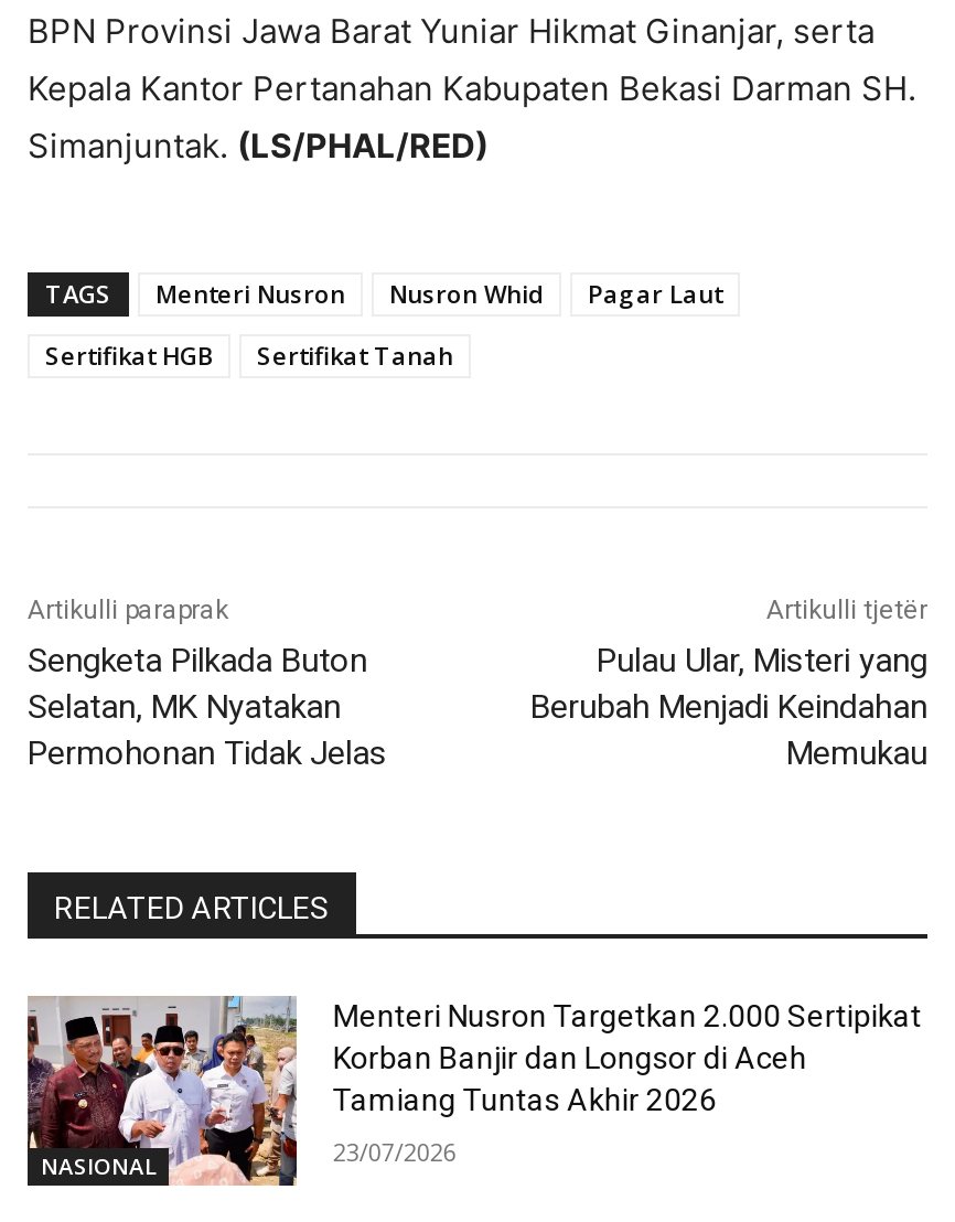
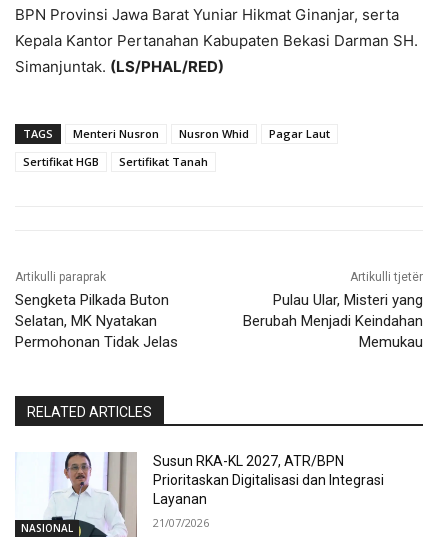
[25,994,922,1188] [image] | Menteri Nusron Targetkan 2.000 Sertipikat | Korban Banjir dan Longsor di Aceh | Tamiang Tuntas Akhir 2026 -> [15,452,384,538] [image] | Susun RKA-KL 2027, ATR/BPN | Prioritaskan Digitalisasi dan Integrasi | Layanan
[333,1134,456,1168] 23/07/2026 -> [153,515,209,530] 21/07/2026

